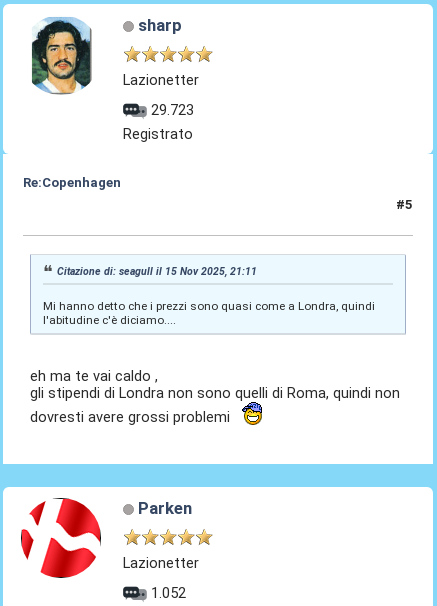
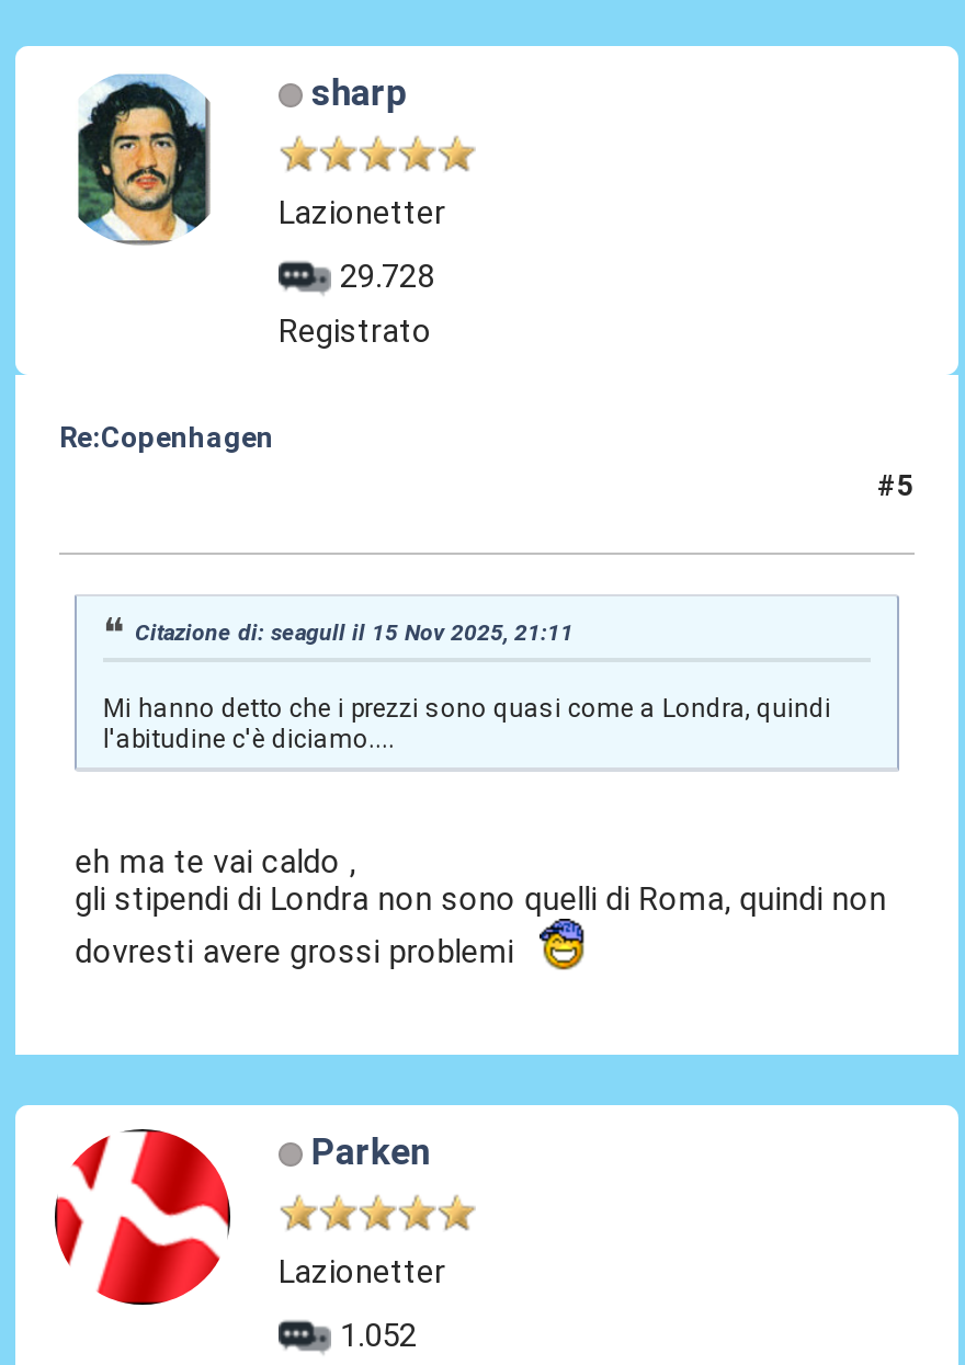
[147,101,194,119] 29.723 -> [331,257,434,296] 29.728

